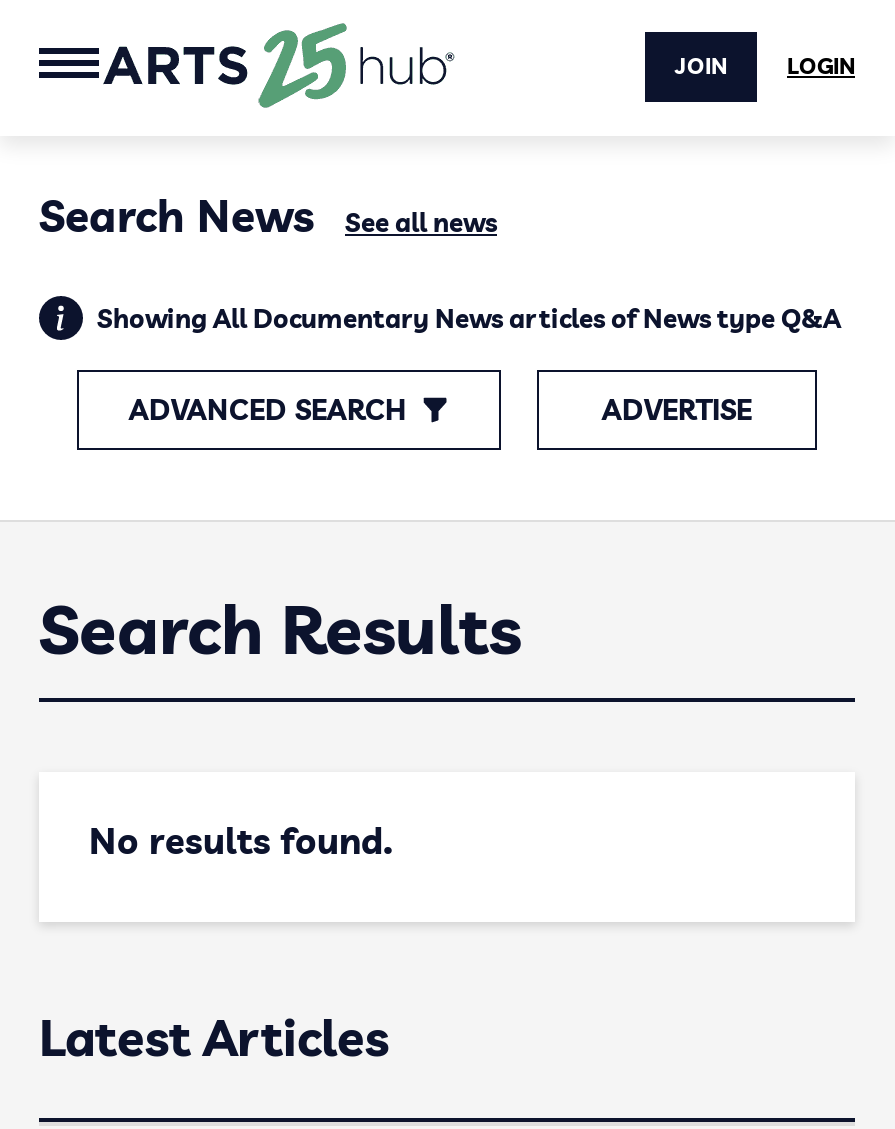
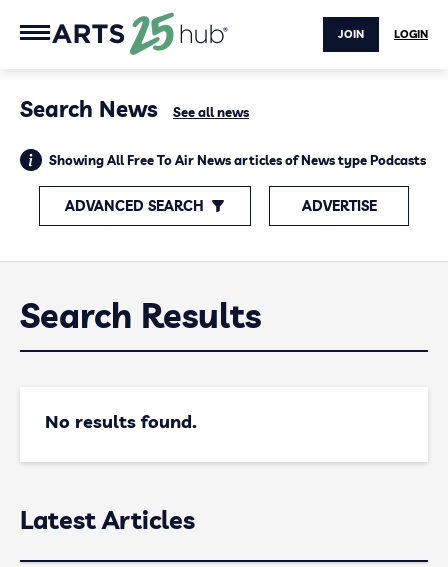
[97,302,841,334] Showing All Documentary News articles of News type Q&A -> [49,152,426,168] Showing All Free To Air News articles of News type Podcasts

